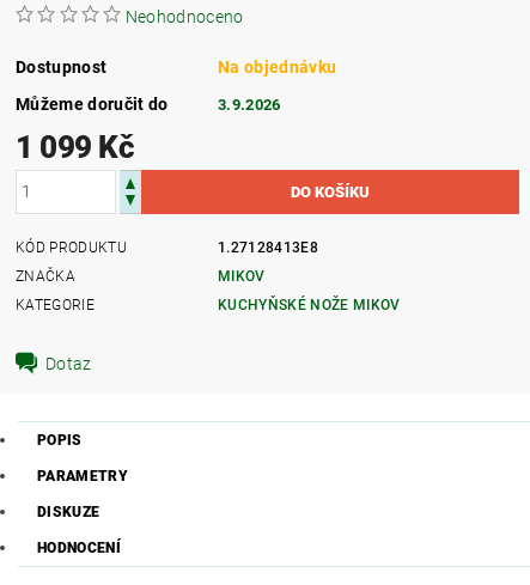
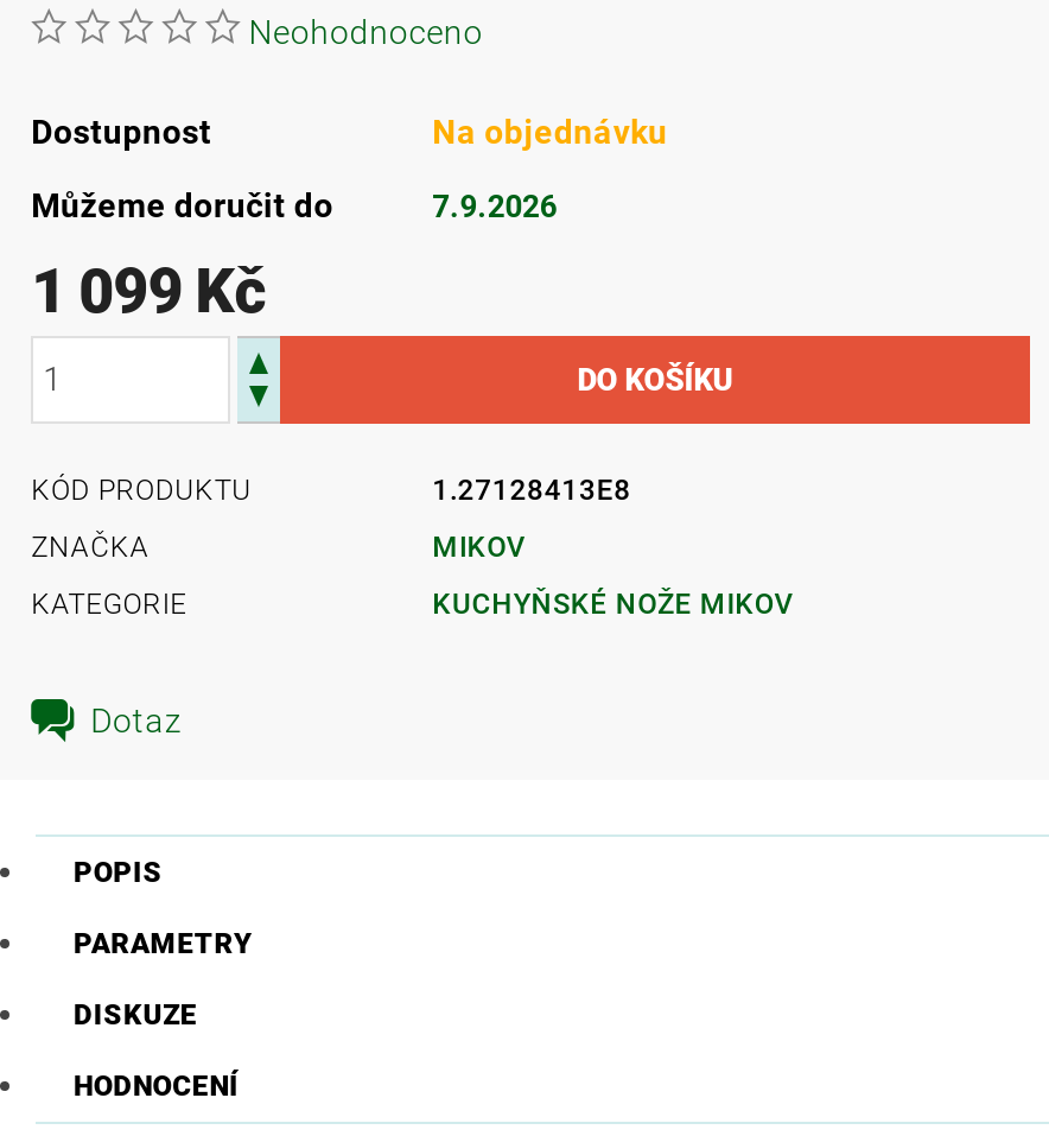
[218,95,281,113] 3.9.2026 -> [432,188,557,223] 7.9.2026

